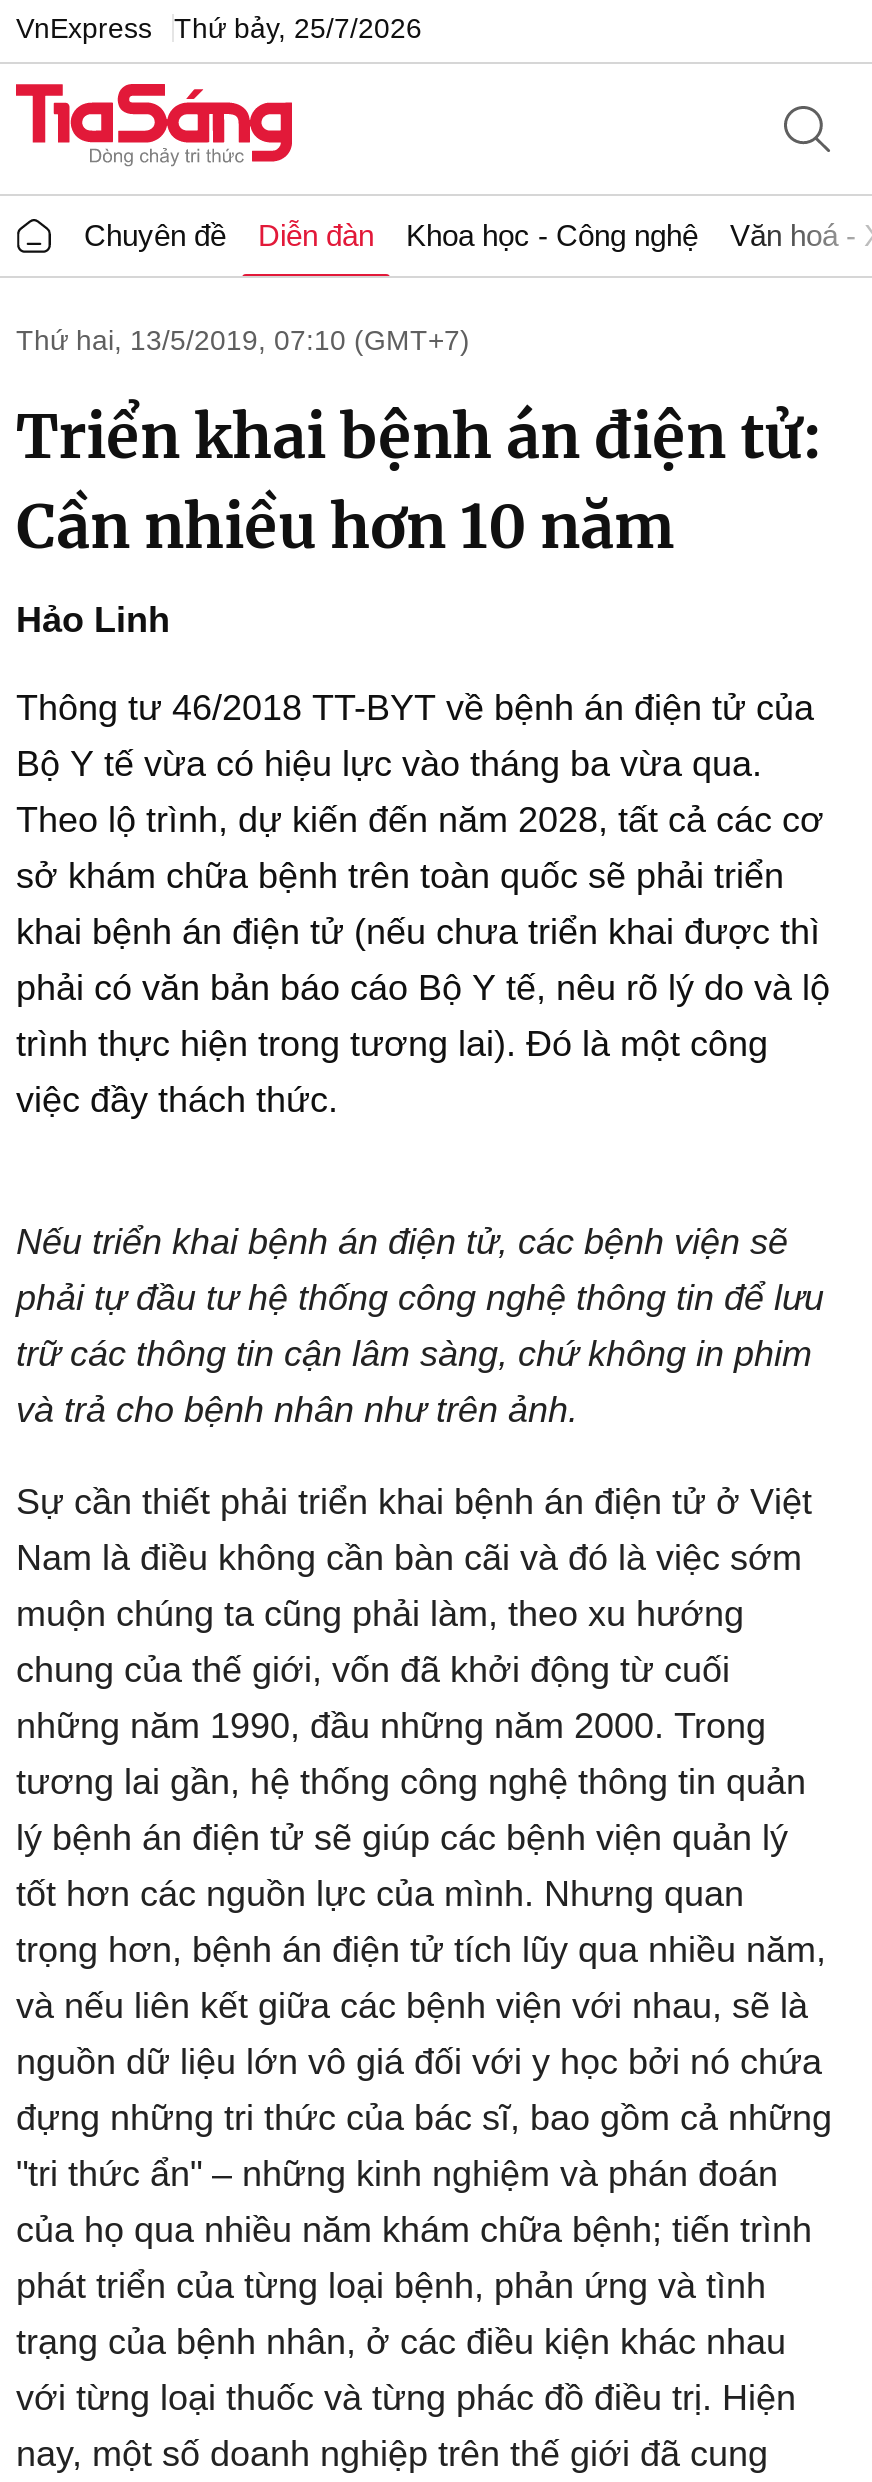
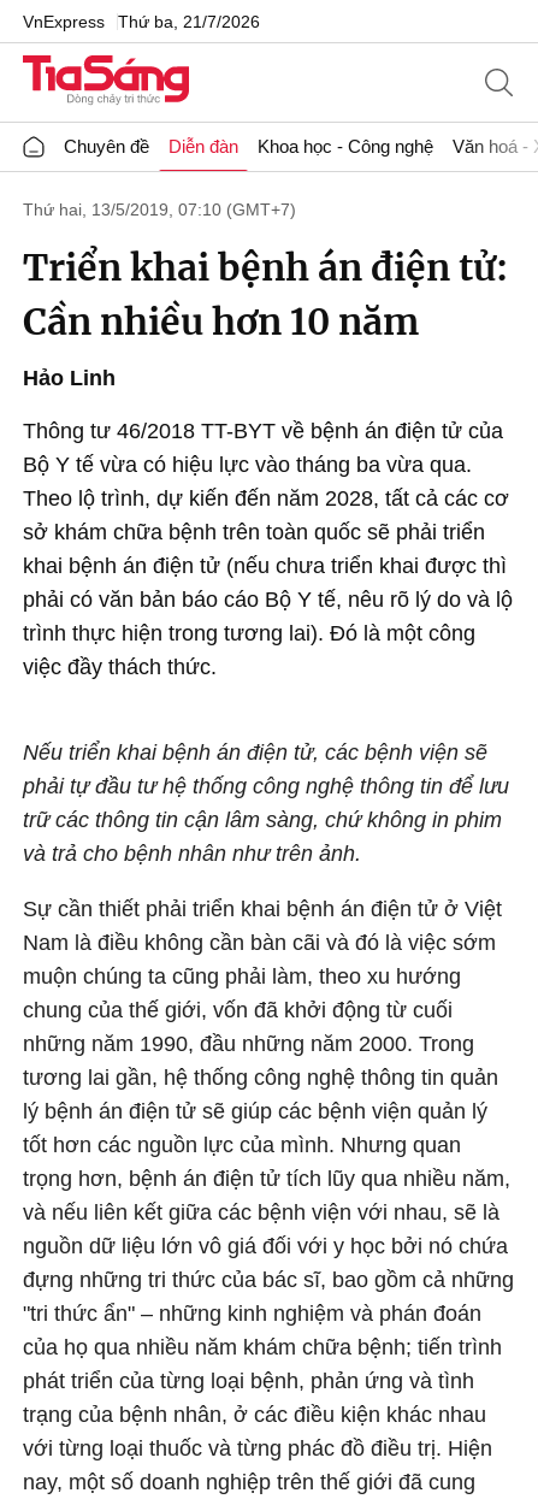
[16,11,422,43] VnExpress Thứ bảy, 25/7/2026 -> [23,11,260,31] VnExpress Thứ ba, 21/7/2026

